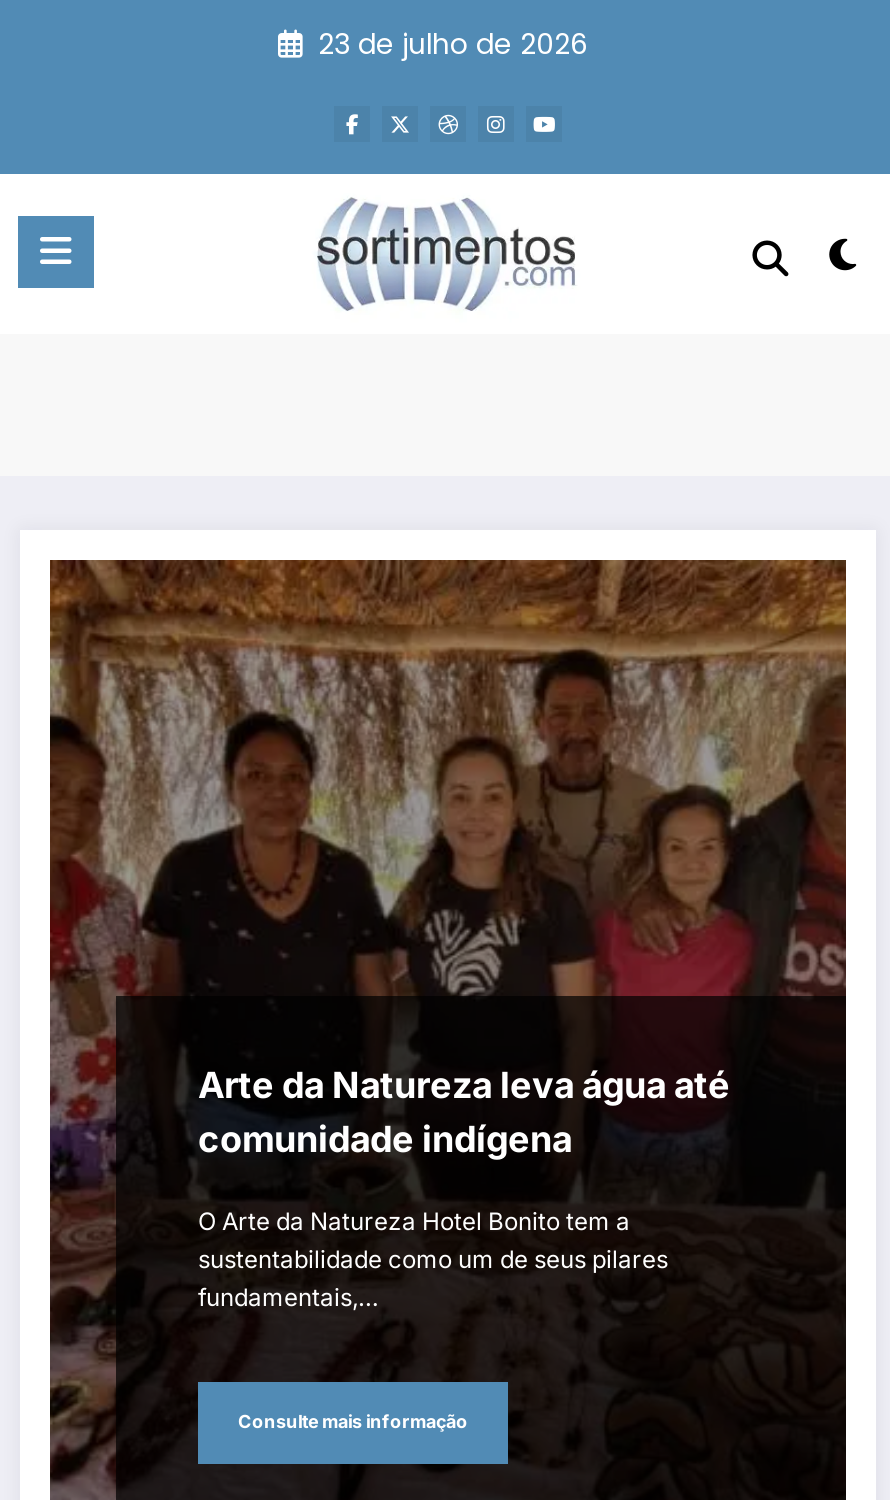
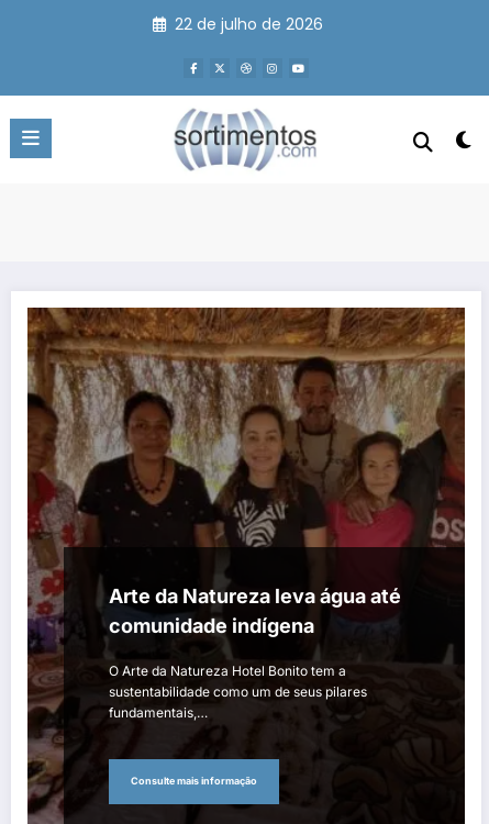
[318,24,588,64] 23 de julho de 2026 -> [175,13,323,35] 22 de julho de 2026

